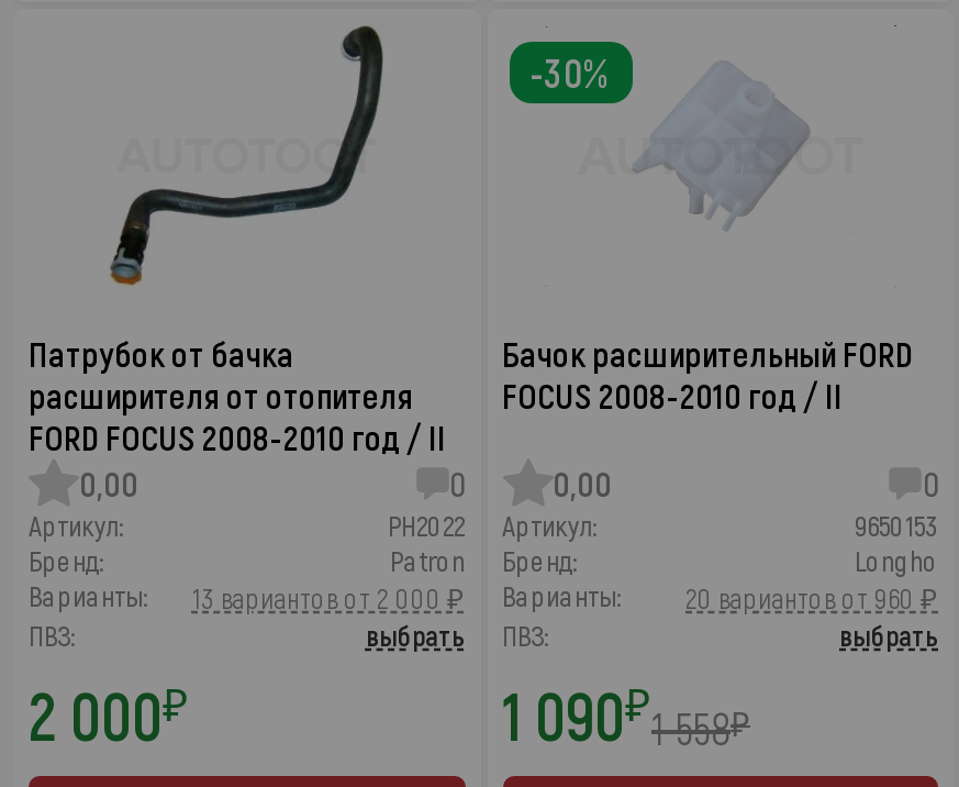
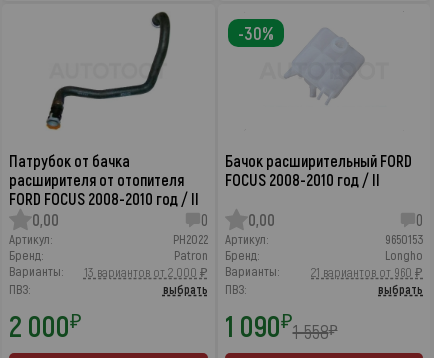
[685,580,938,616] 20 вариантов от 960 ₽ -> [311,264,423,280] 21 вариантов от 960 ₽

